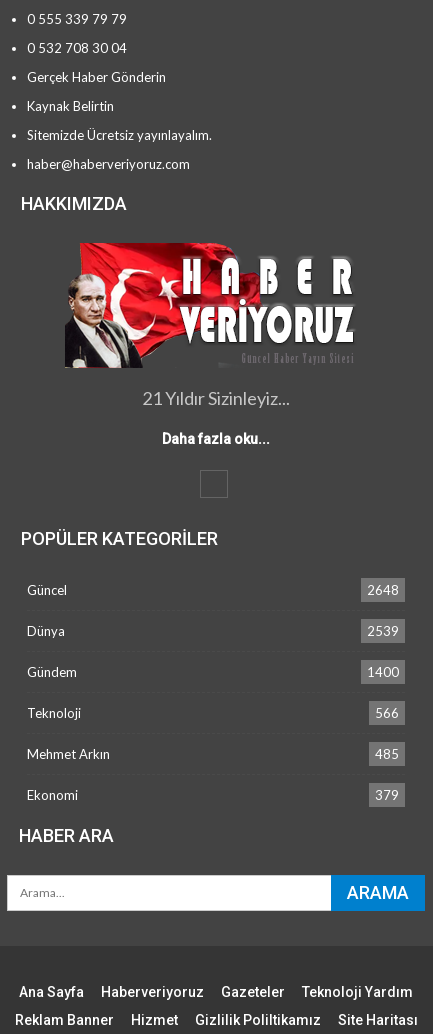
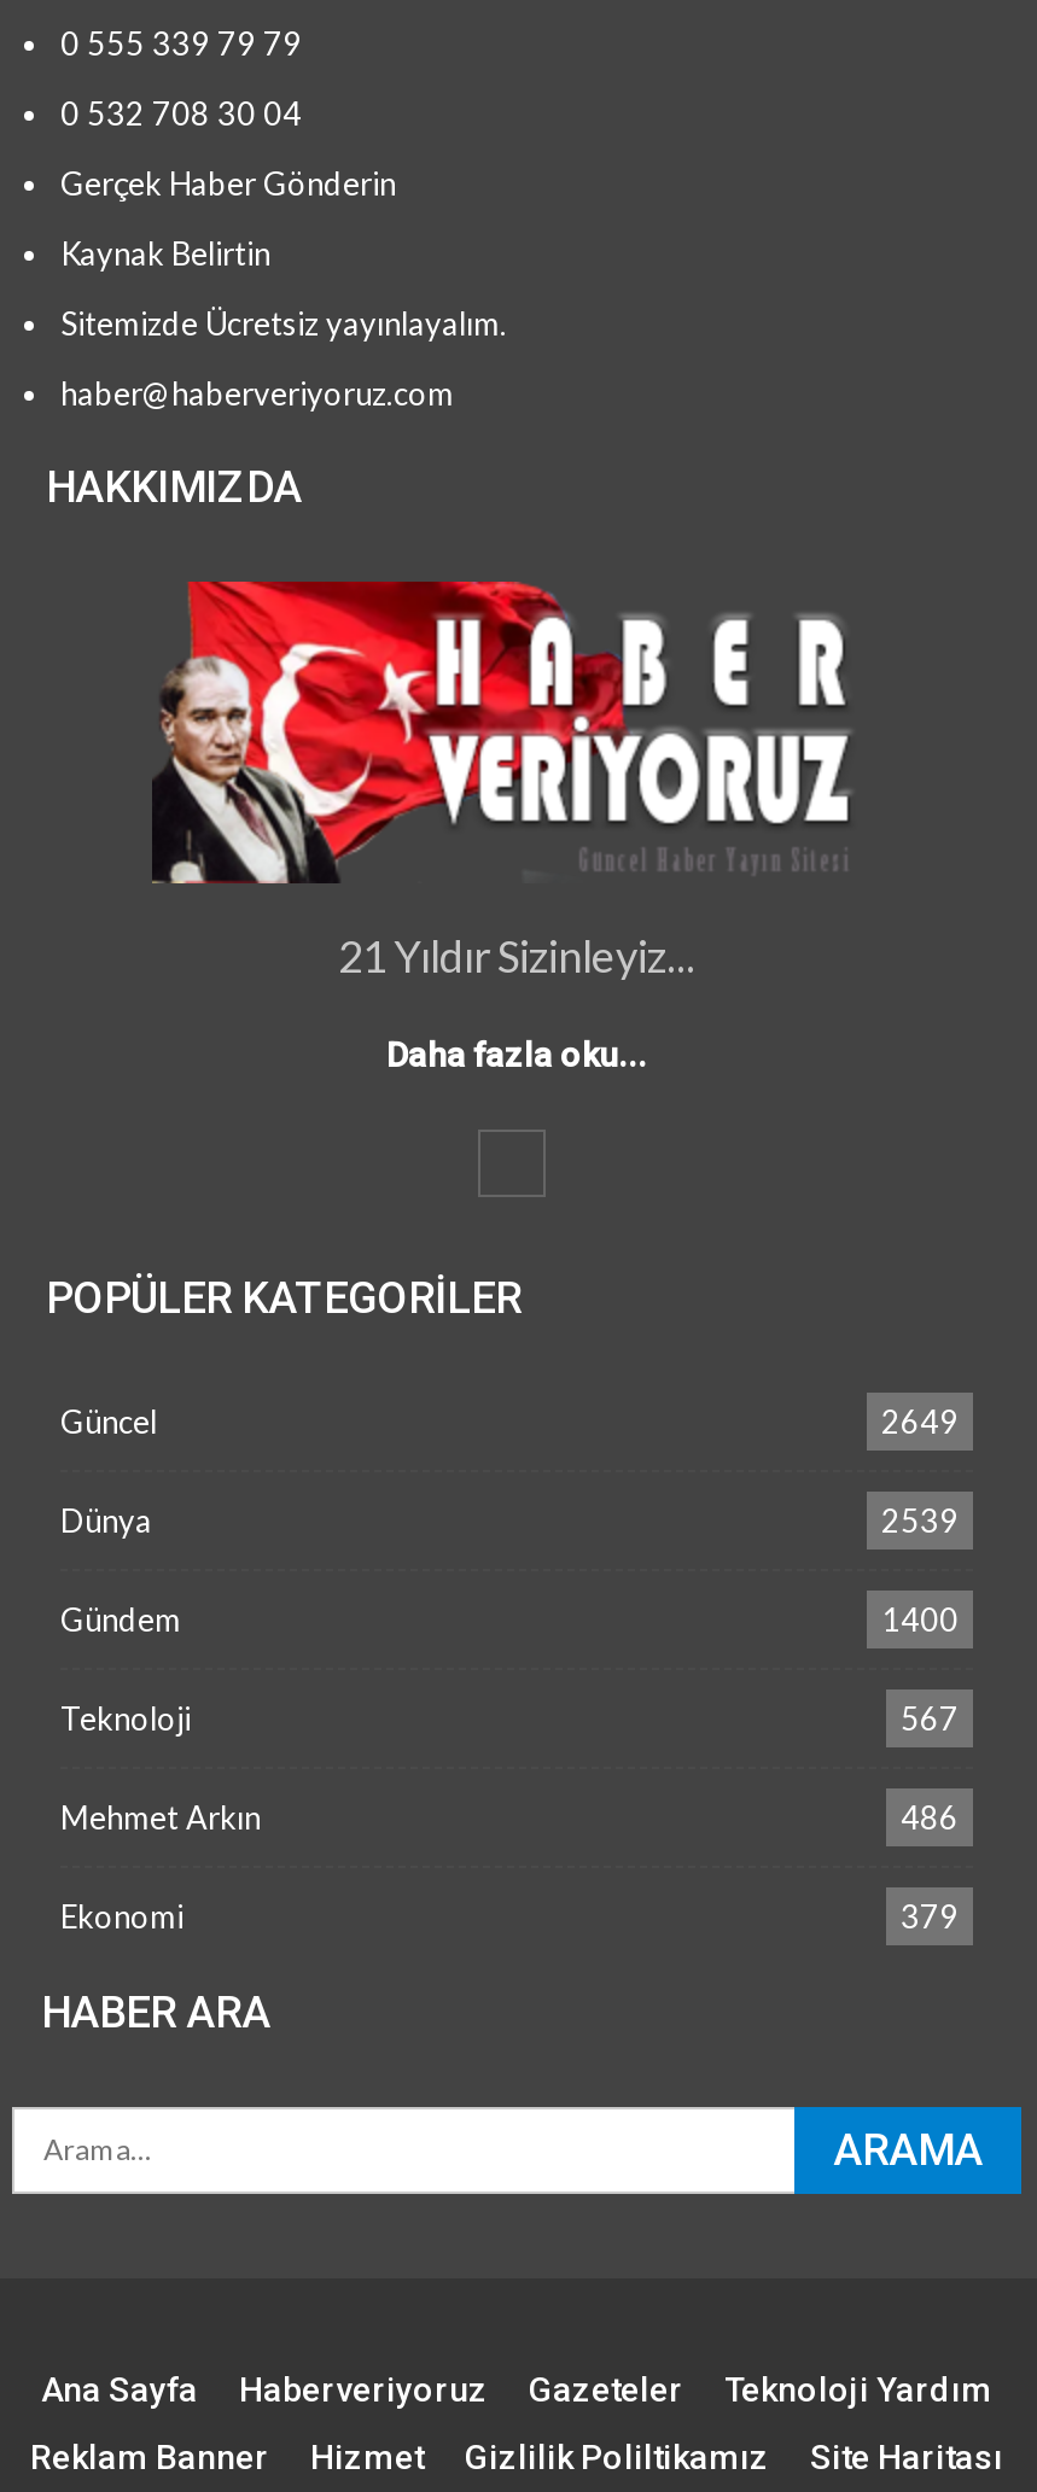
[367,582,399,598] 2648 -> [881,1402,959,1440] 2649
[375,705,399,721] 566 -> [901,1699,959,1737] 567
[375,746,399,762] 485 -> [901,1798,959,1836] 486

